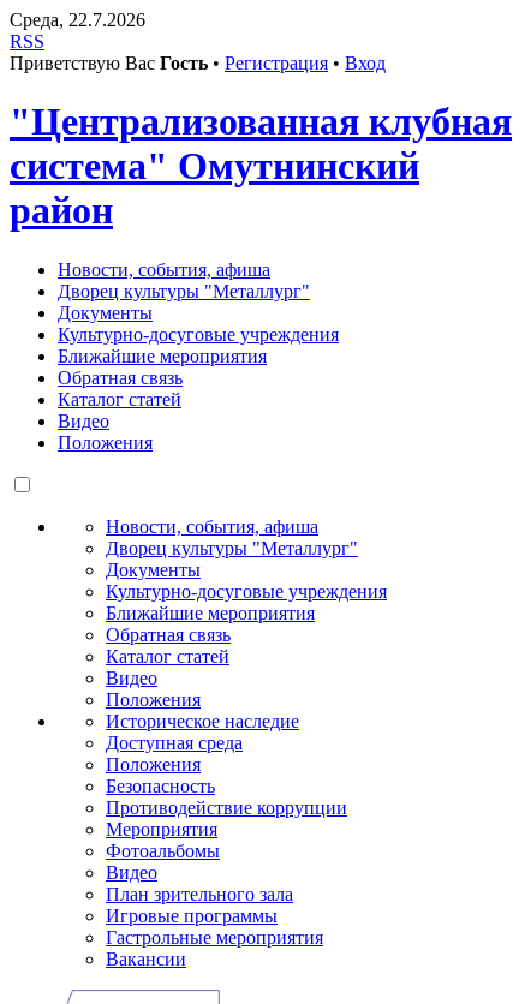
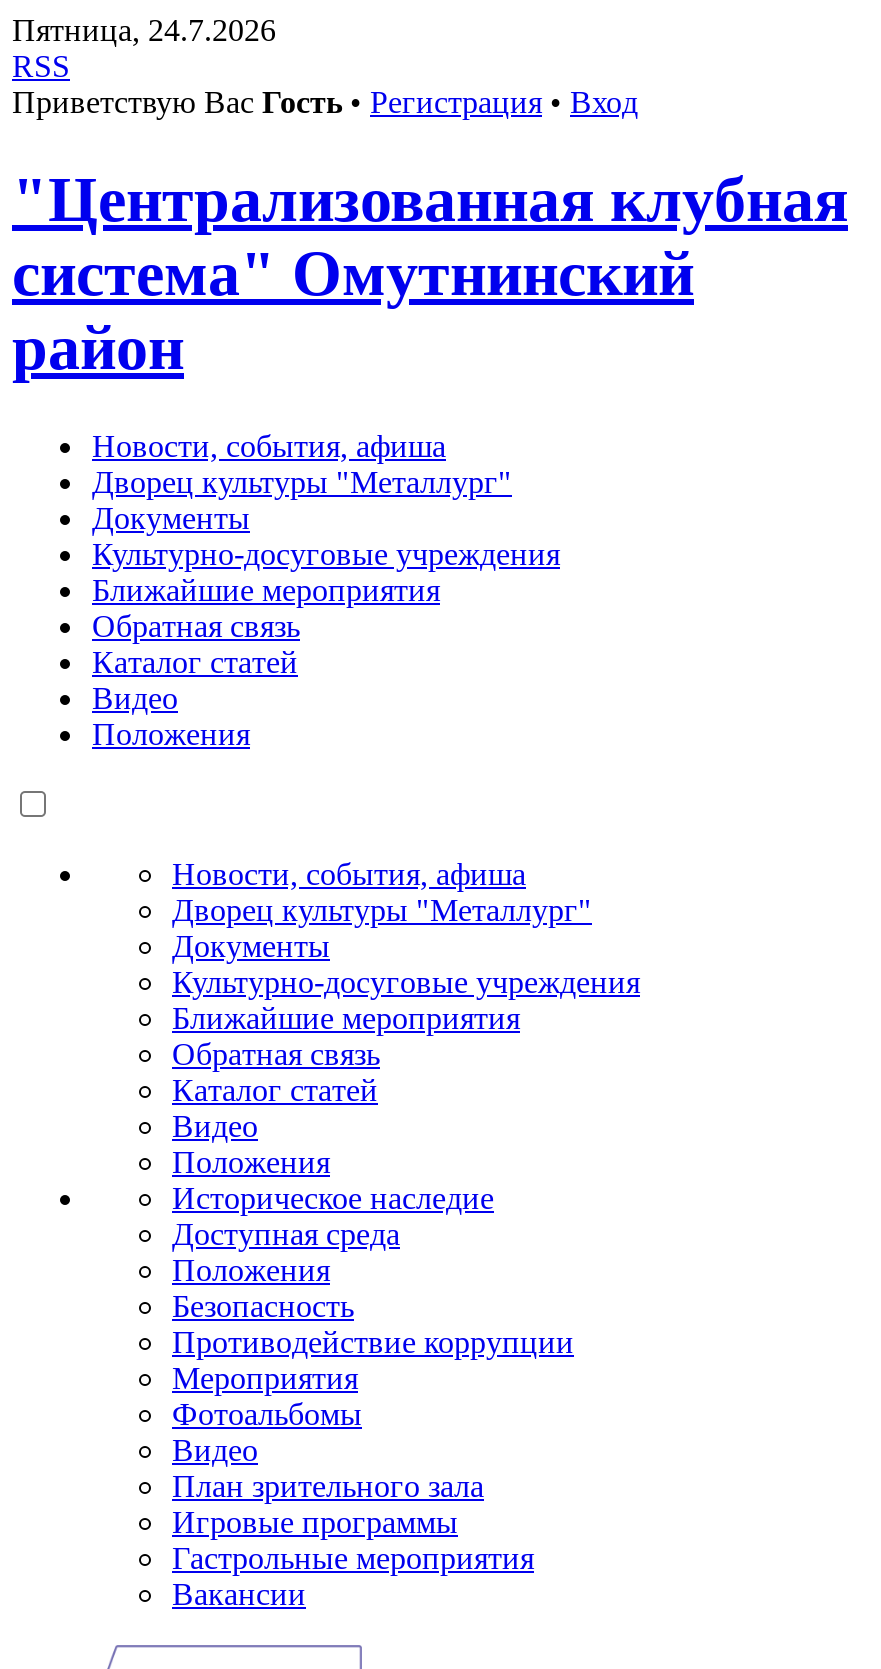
[10,10,145,30] Среда, 22.7.2026 -> [12,13,276,47] Пятница, 24.7.2026

